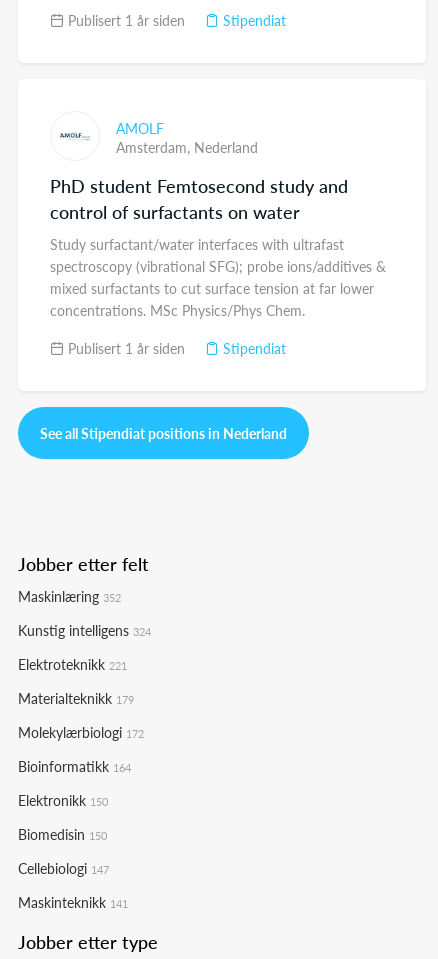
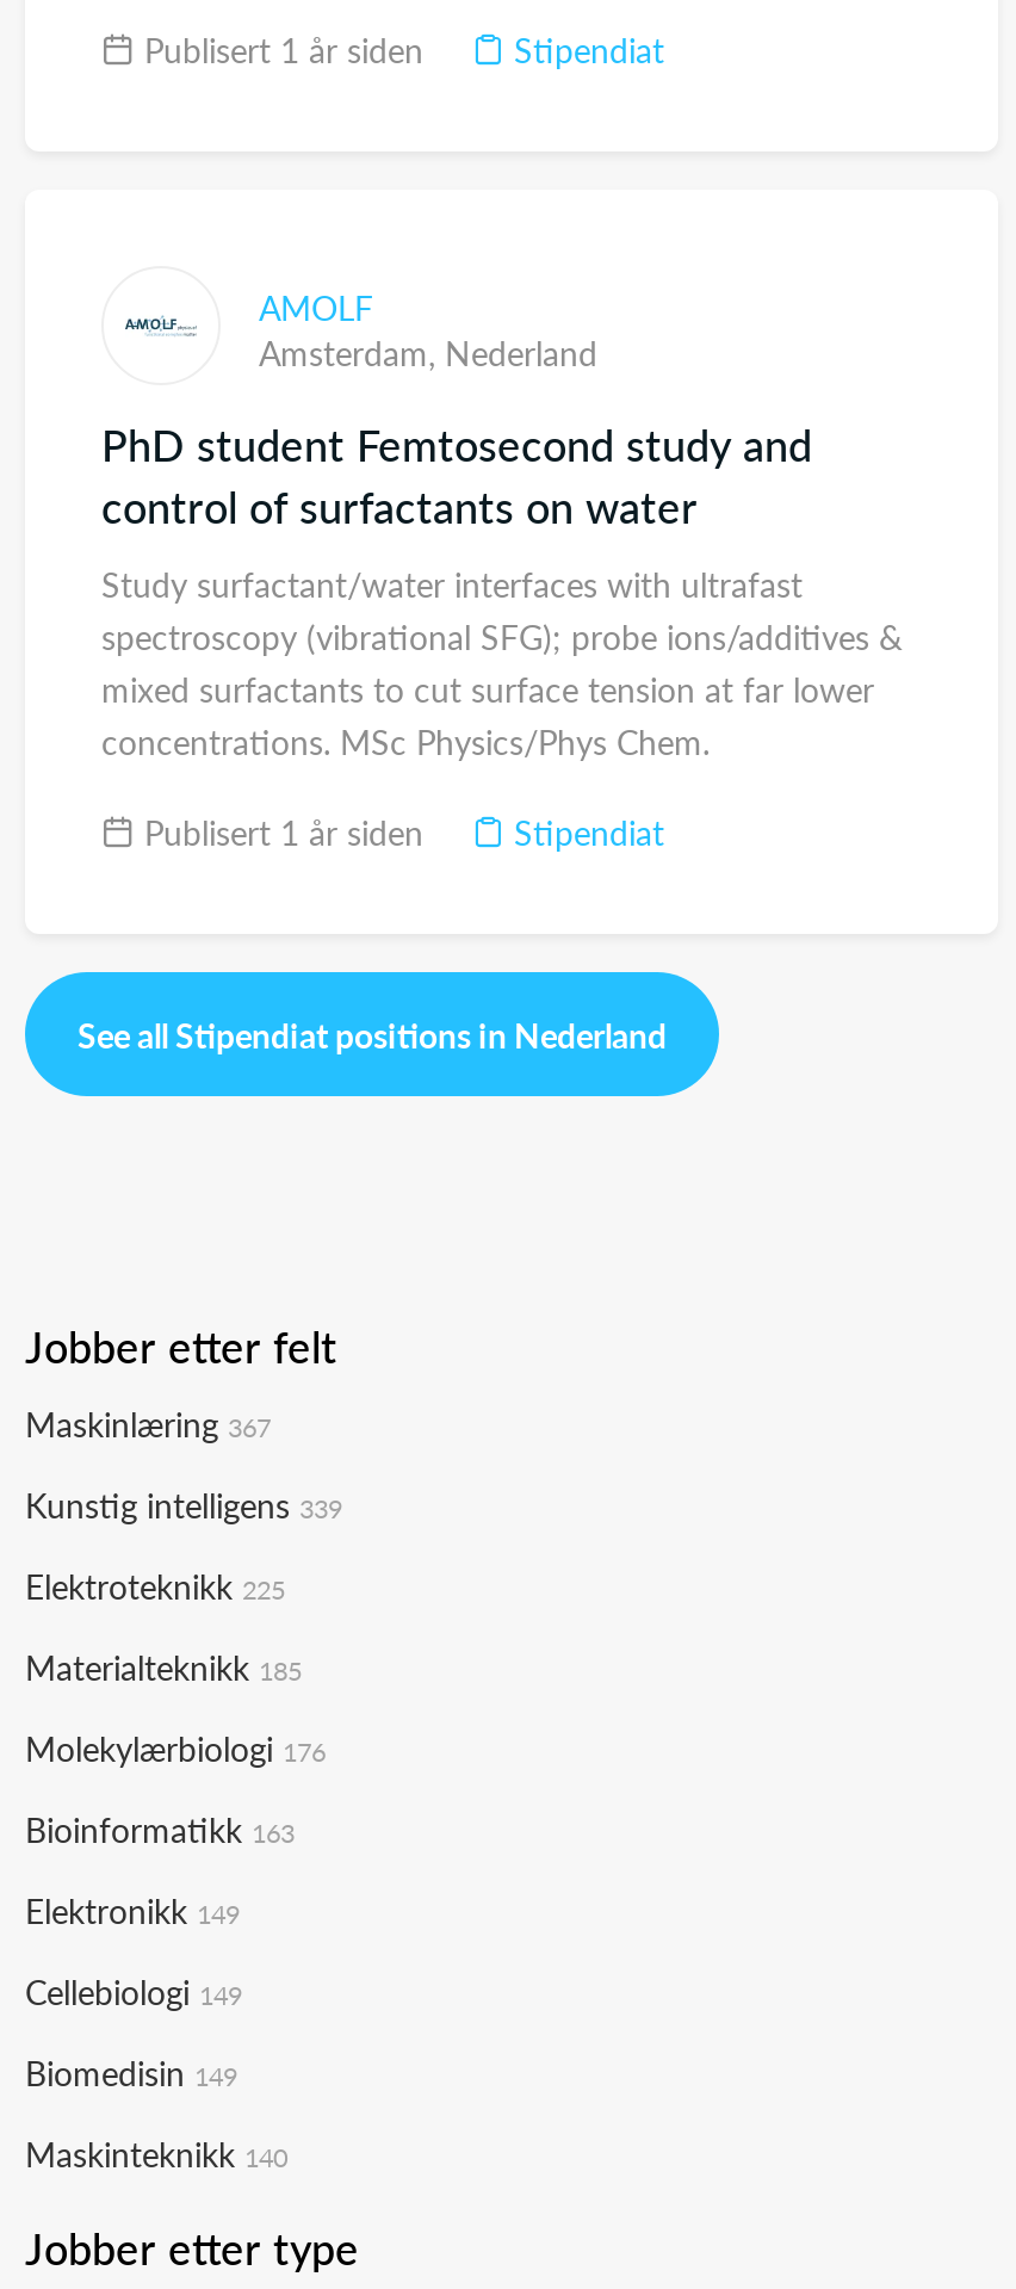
[18,586,121,606] Maskinlæring 352 -> [25,1399,271,1447] Maskinlæring 367
[18,620,151,640] Kunstig intelligens 324 -> [25,1480,342,1528] Kunstig intelligens 339
[18,654,127,674] Elektroteknikk 221 -> [25,1561,285,1609] Elektroteknikk 225
[18,688,134,708] Materialteknikk 179 -> [25,1642,302,1690] Materialteknikk 185
[18,722,144,742] Molekylærbiologi 172 -> [25,1724,326,1771] Molekylærbiologi 176
[18,756,131,776] Bioinformatikk 164 -> [25,1805,295,1852] Bioinformatikk 163
[18,790,108,810] Elektronikk 150 -> [25,1886,240,1934] Elektronikk 149
[18,824,107,844] Biomedisin 150 -> [25,1967,242,2015] Cellebiologi 149
[18,858,109,878] Cellebiologi 147 -> [25,2048,237,2096] Biomedisin 149
[18,892,128,912] Maskinteknikk 141 -> [25,2129,287,2177] Maskinteknikk 140

